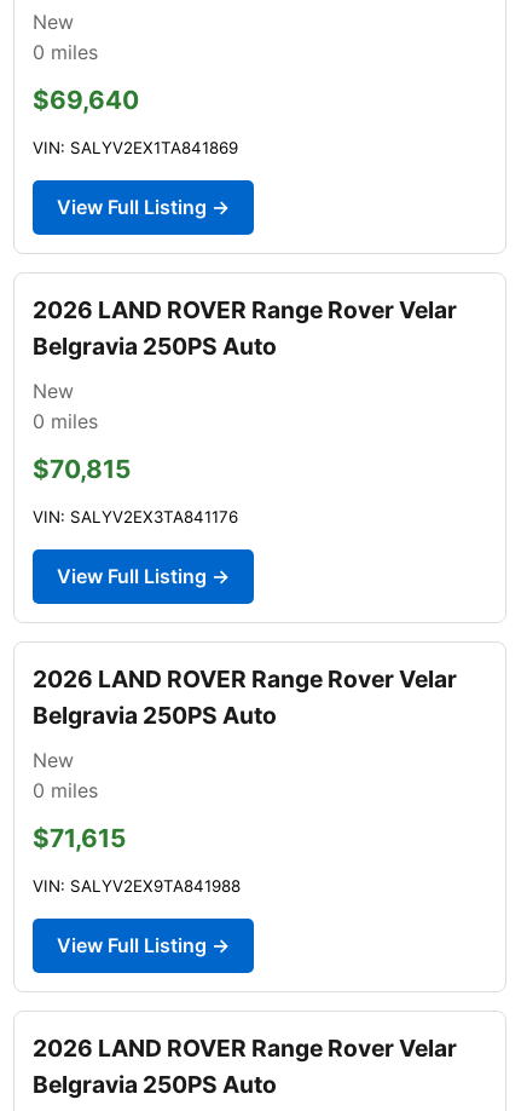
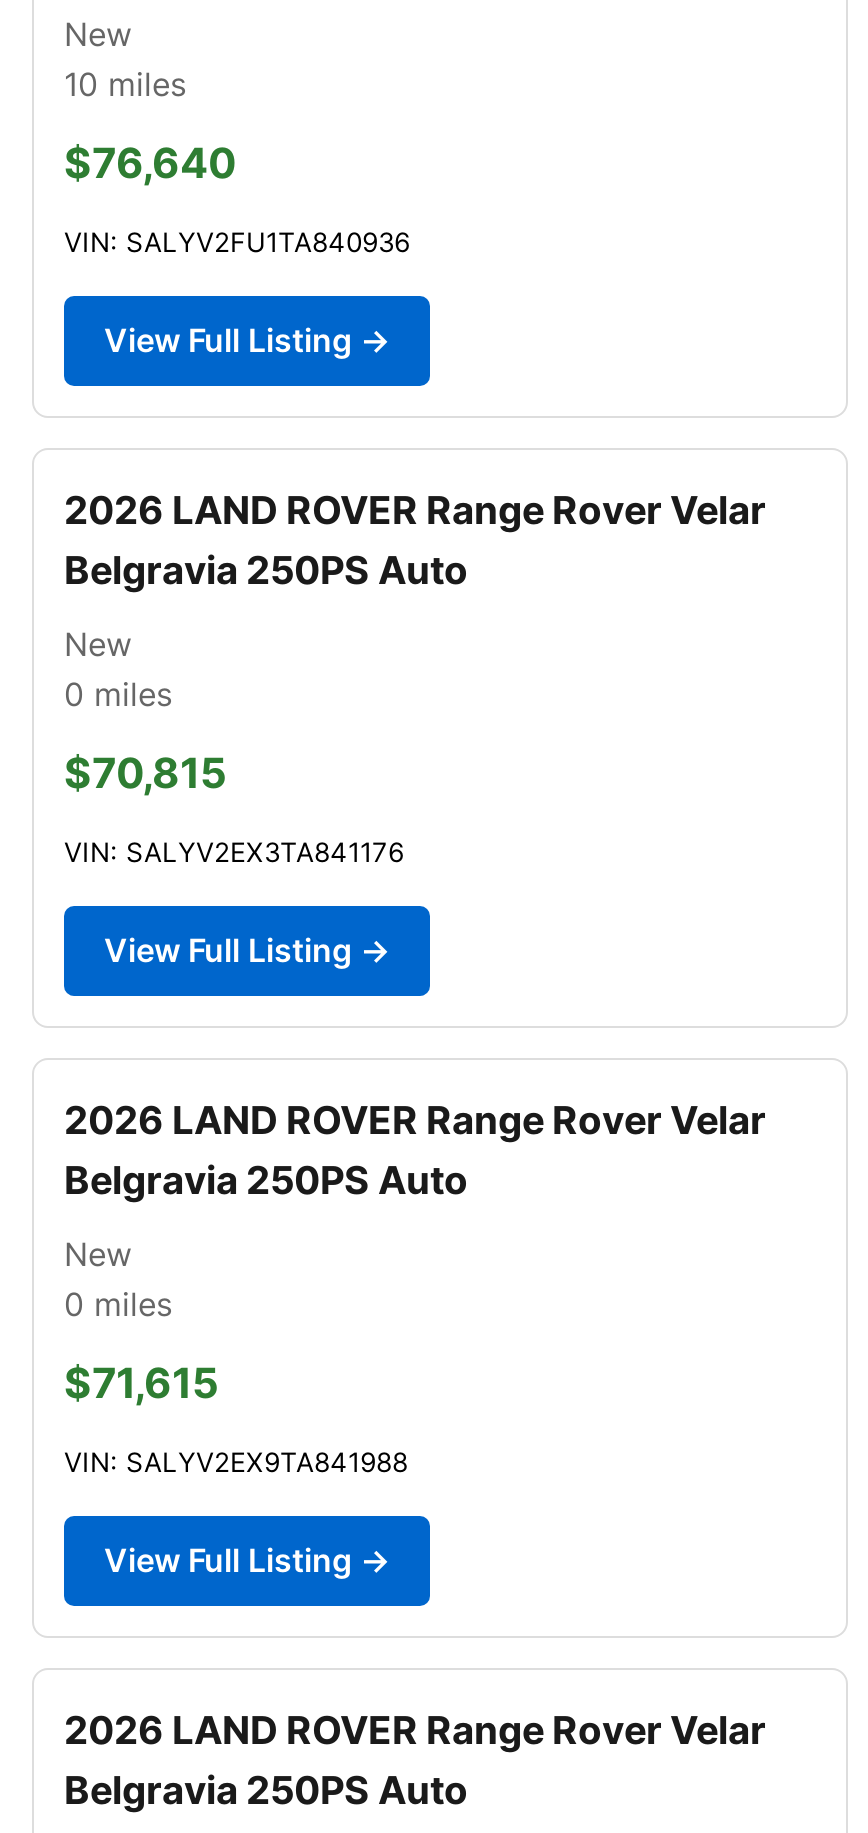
[33,40,98,64] 0 miles -> [64,64,186,104] 10 miles
[33,85,139,115] $69,640 -> [64,138,236,188] $76,640
[33,138,238,157] VIN: SALYV2EX1TA841869 -> [64,226,410,258] VIN: SALYV2FU1TA840936

